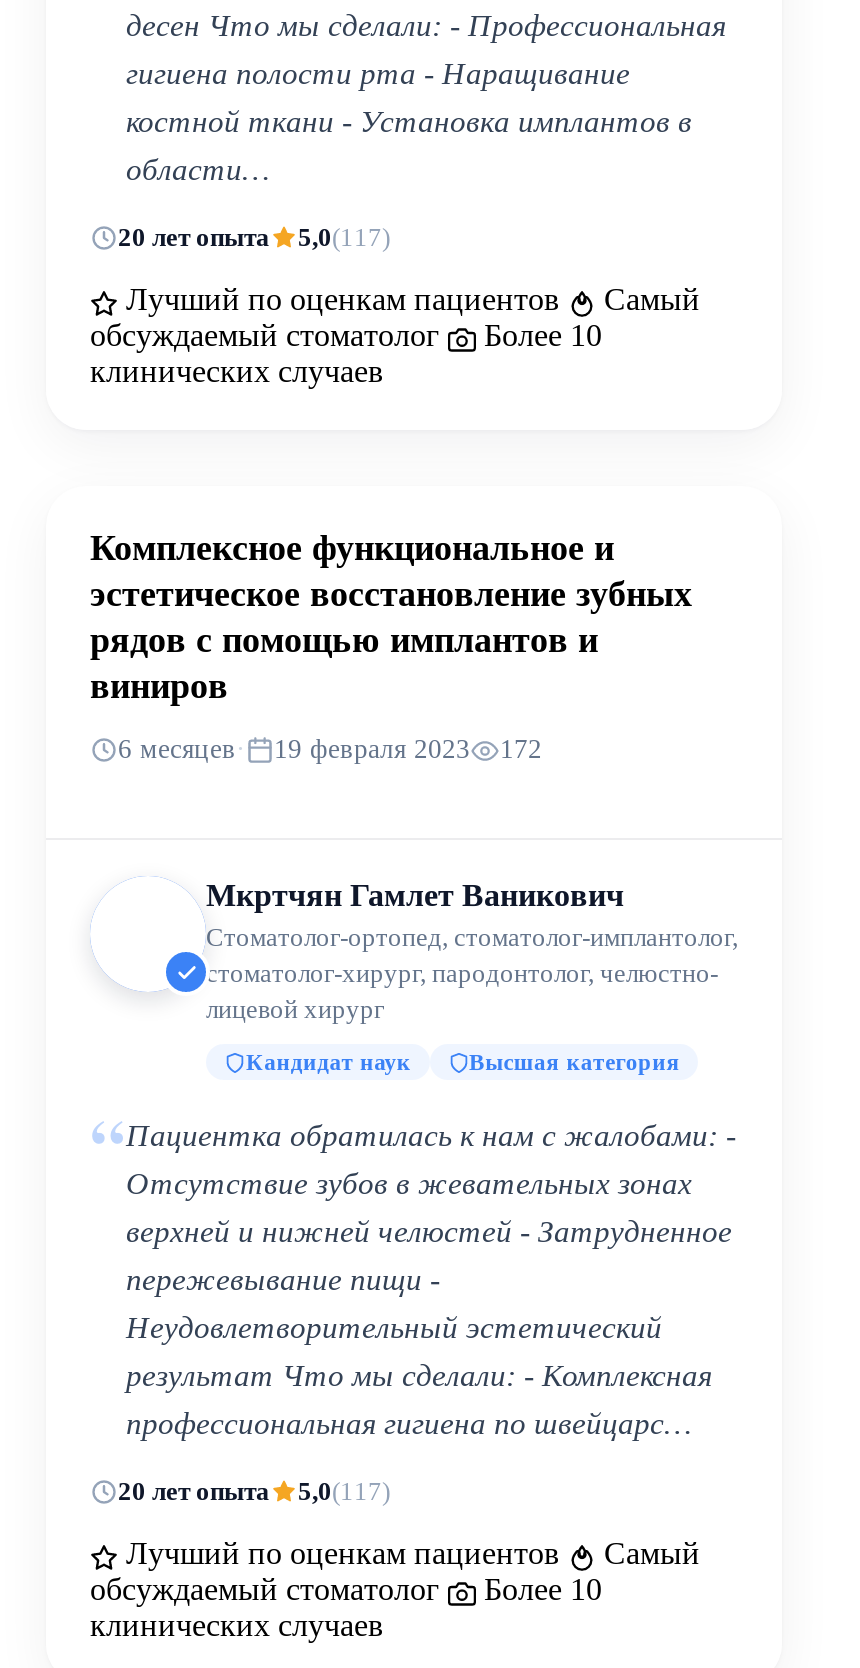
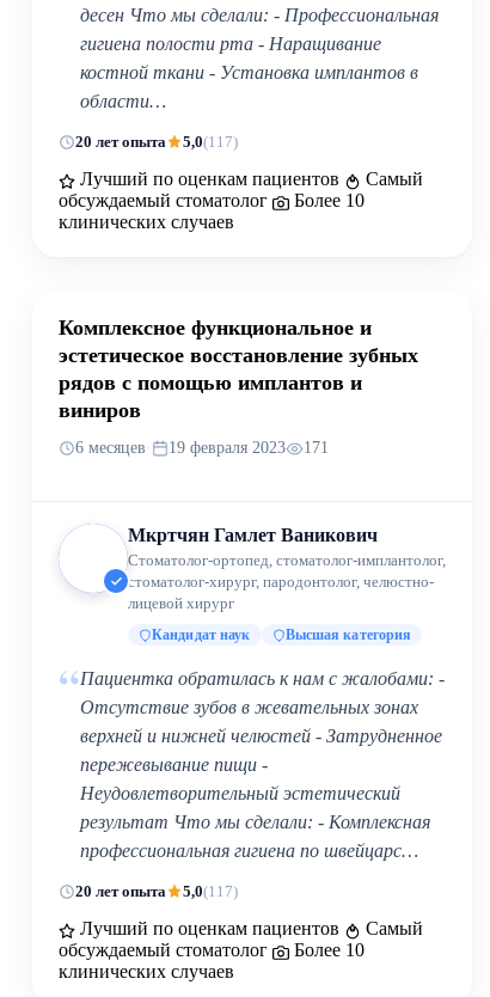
[500,734,542,764] 172 -> [304,439,329,457] 171

